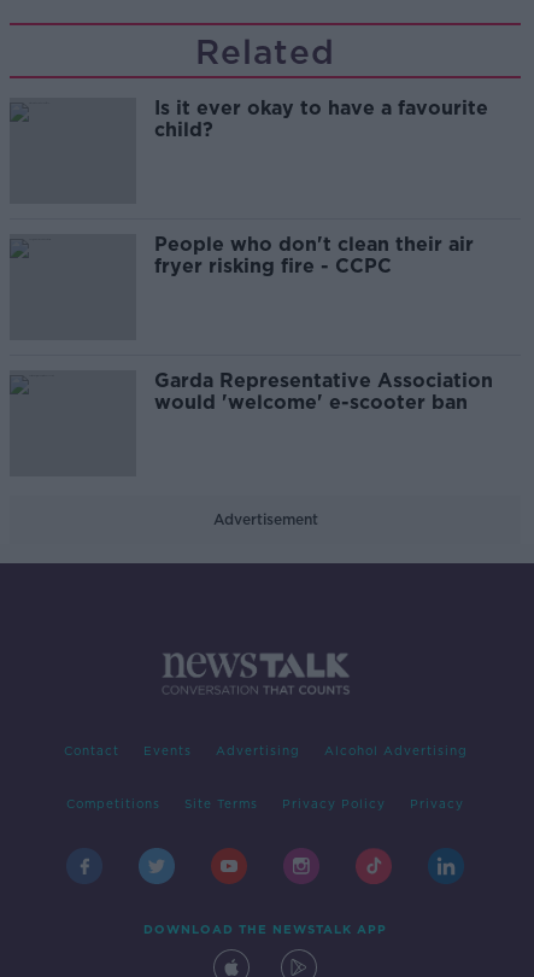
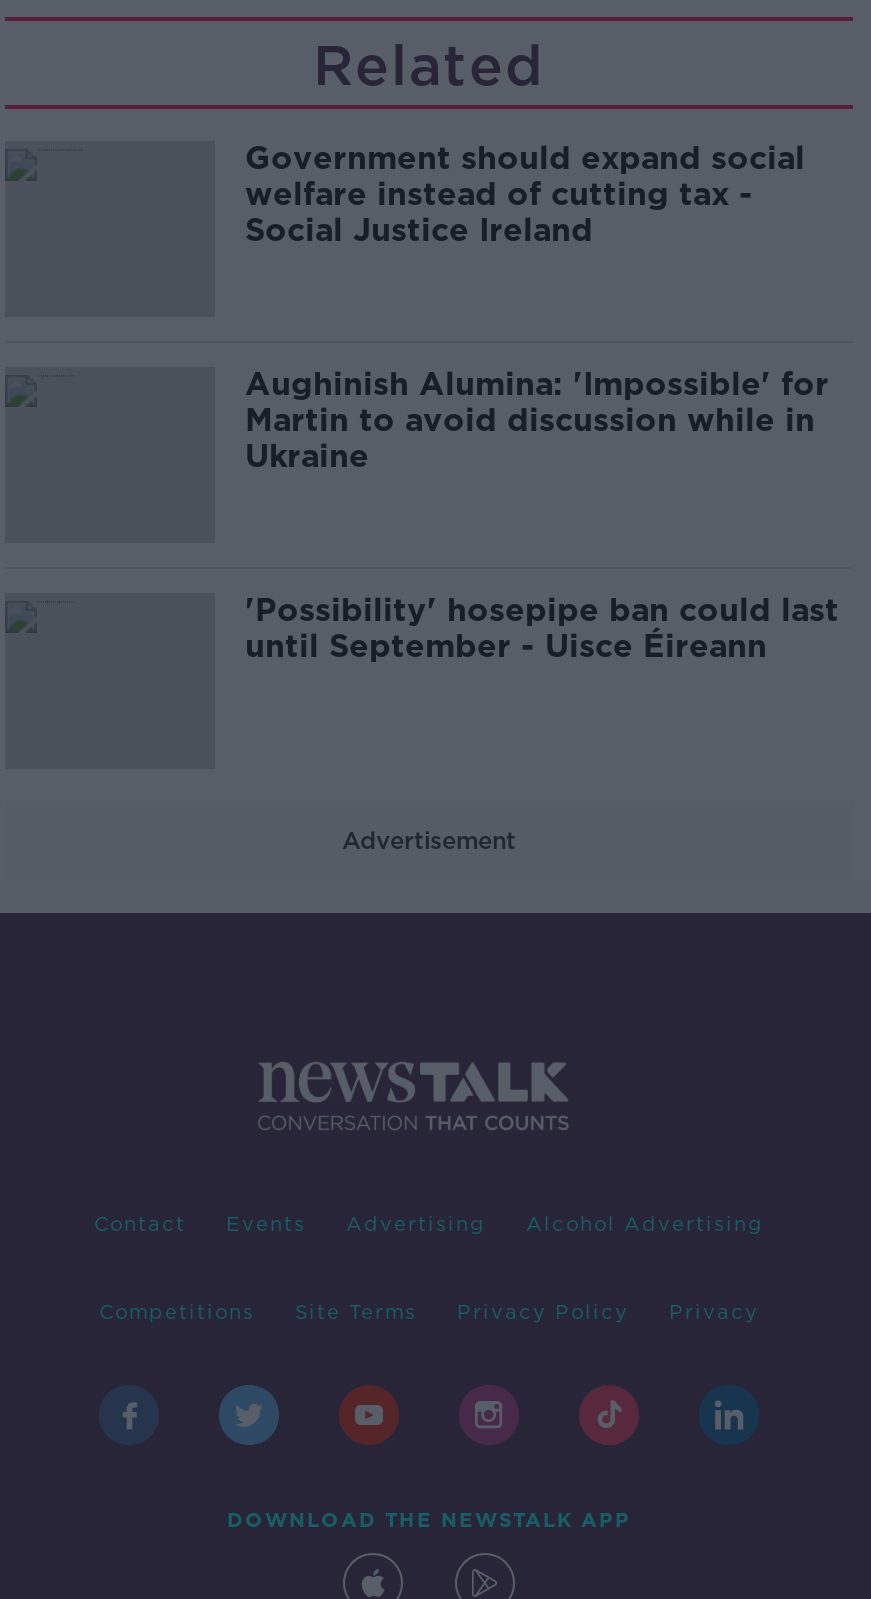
[154,97,488,141] Is it ever okay to have a favourite | child? -> [245,140,805,250] Government should expand social | welfare instead of cutting tax - | Social Justice Ireland
[154,233,474,278] People who don't clean their air | fryer risking fire - CCPC -> [245,366,829,476] Aughinish Alumina: 'Impossible' for | Martin to avoid discussion while in | Ukraine
[154,369,493,414] Garda Representative Association | would 'welcome' e-scooter ban -> [245,592,839,666] 'Possibility' hosepipe ban could last | until September - Uisce Éireann

